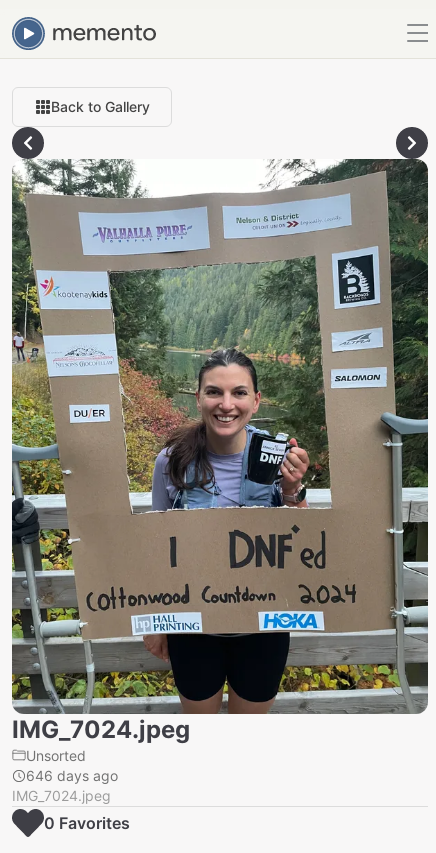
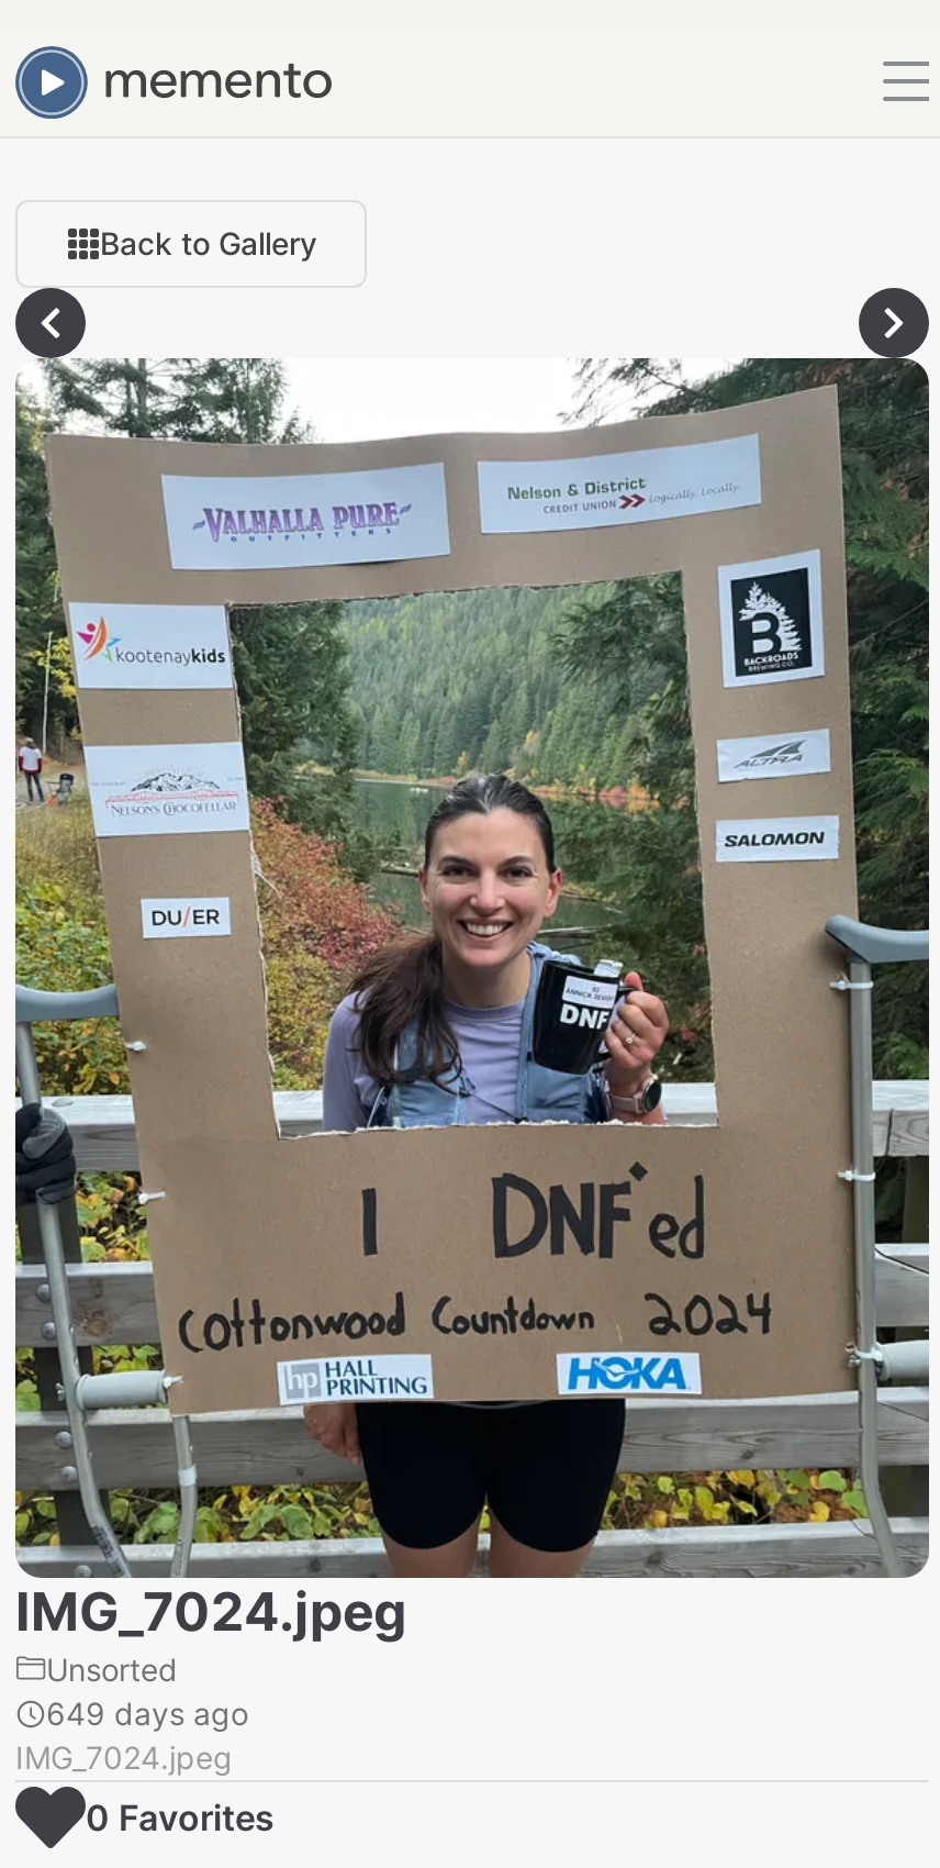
[26,767,118,784] 646 days ago -> [46,1694,248,1731] 649 days ago

